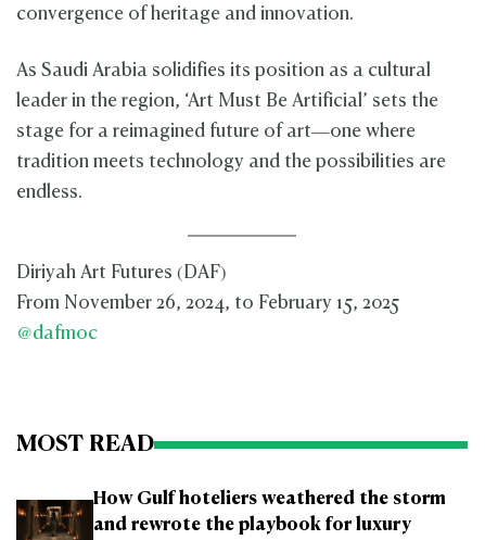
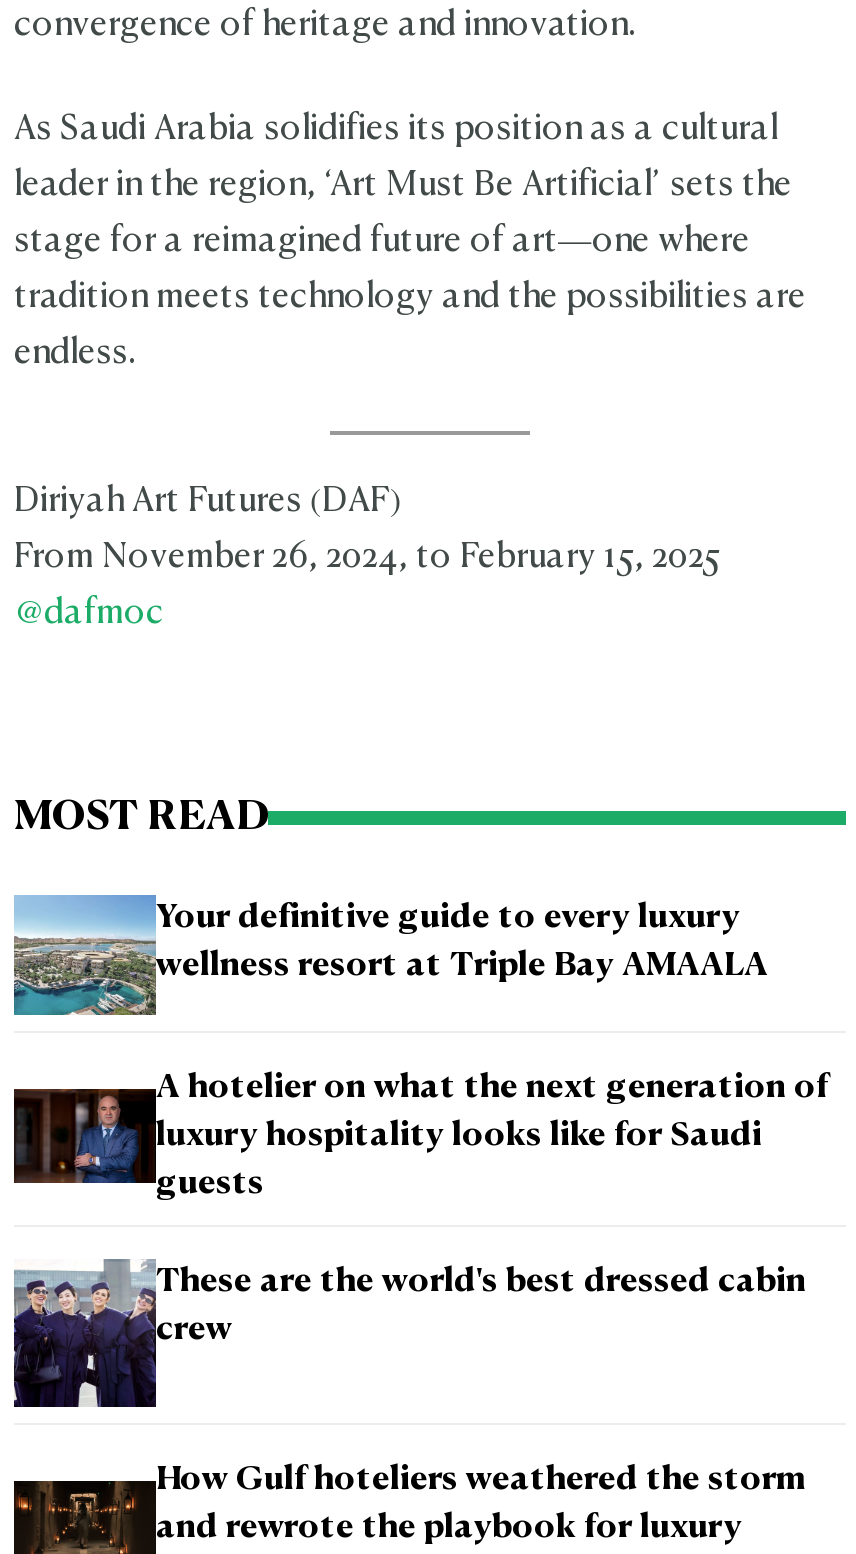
none -> [12,893,768,1017] [image] | Your definitive guide to every luxury | wellness resort at Triple Bay AMAALA
none -> [12,1259,156,1411] [image]
none -> [14,1072,828,1346] [image] | A hotelier on what the next generation of | luxury hospitality looks like for Saudi | guests | These are the world's best dressed cabin | crew

